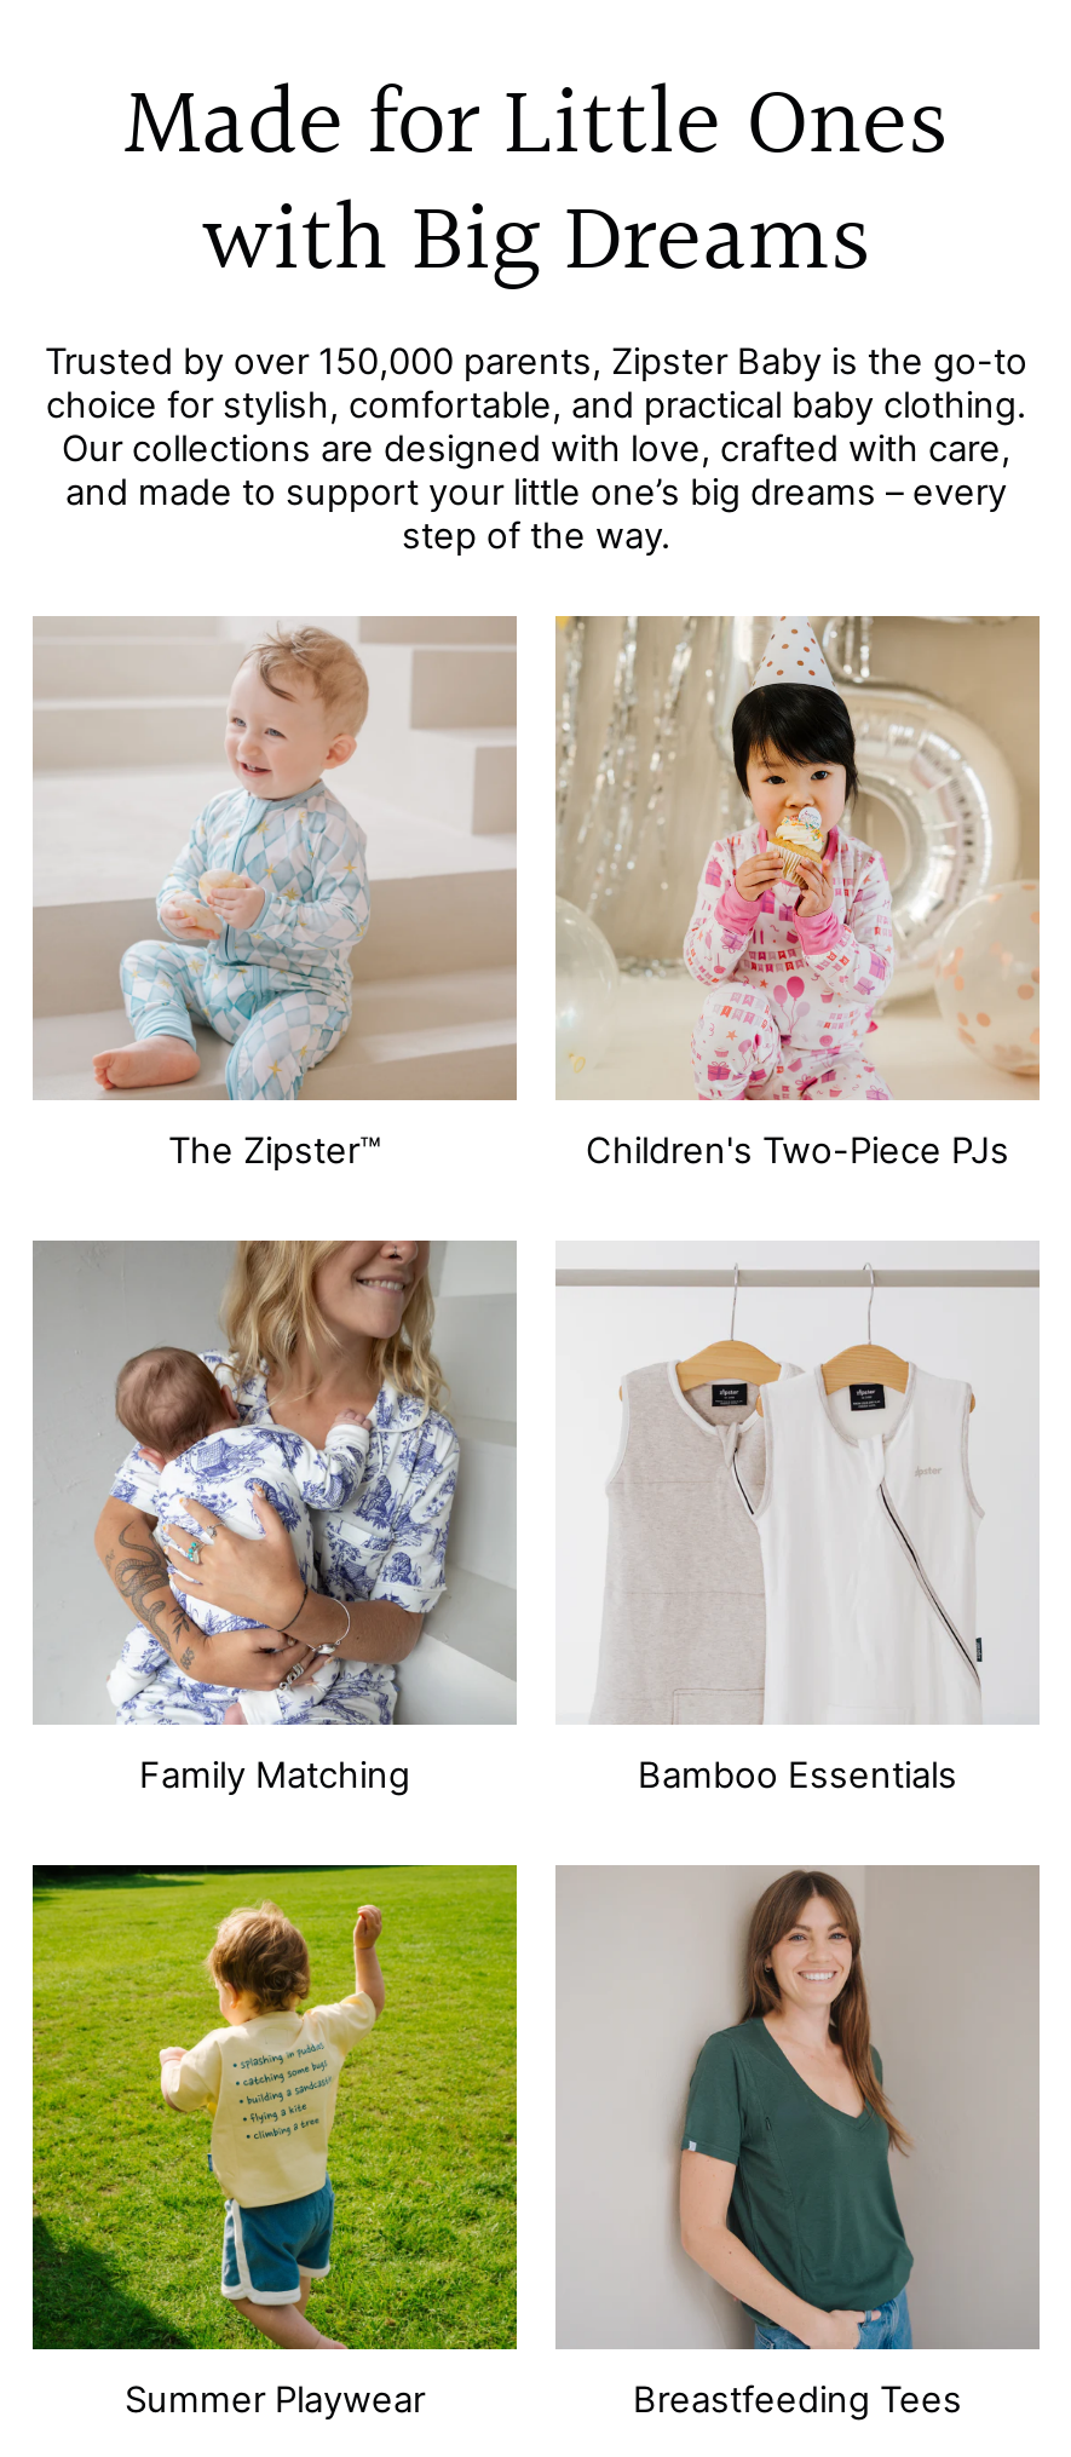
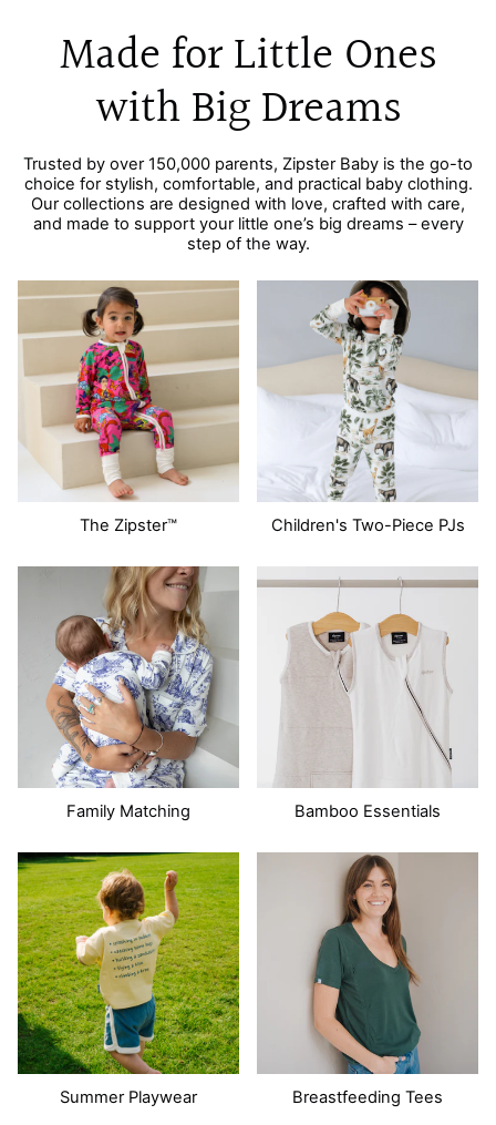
[33,618,517,1100] [image] -> [19,280,239,501] [image]
[553,614,1042,1103] [image] -> [257,279,478,502] [image]

